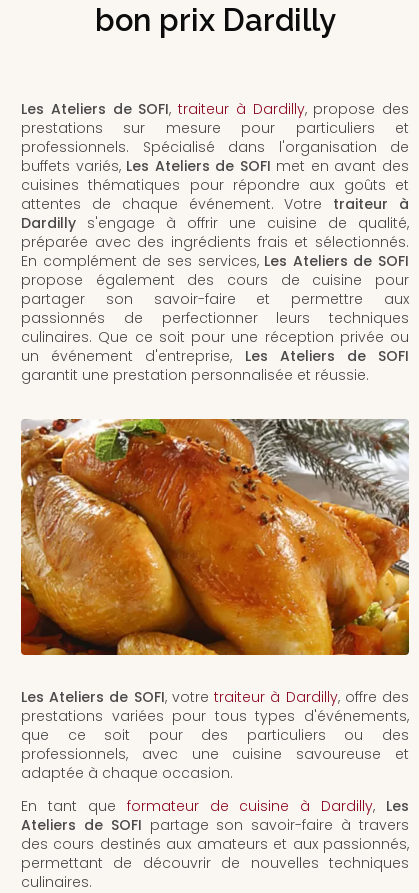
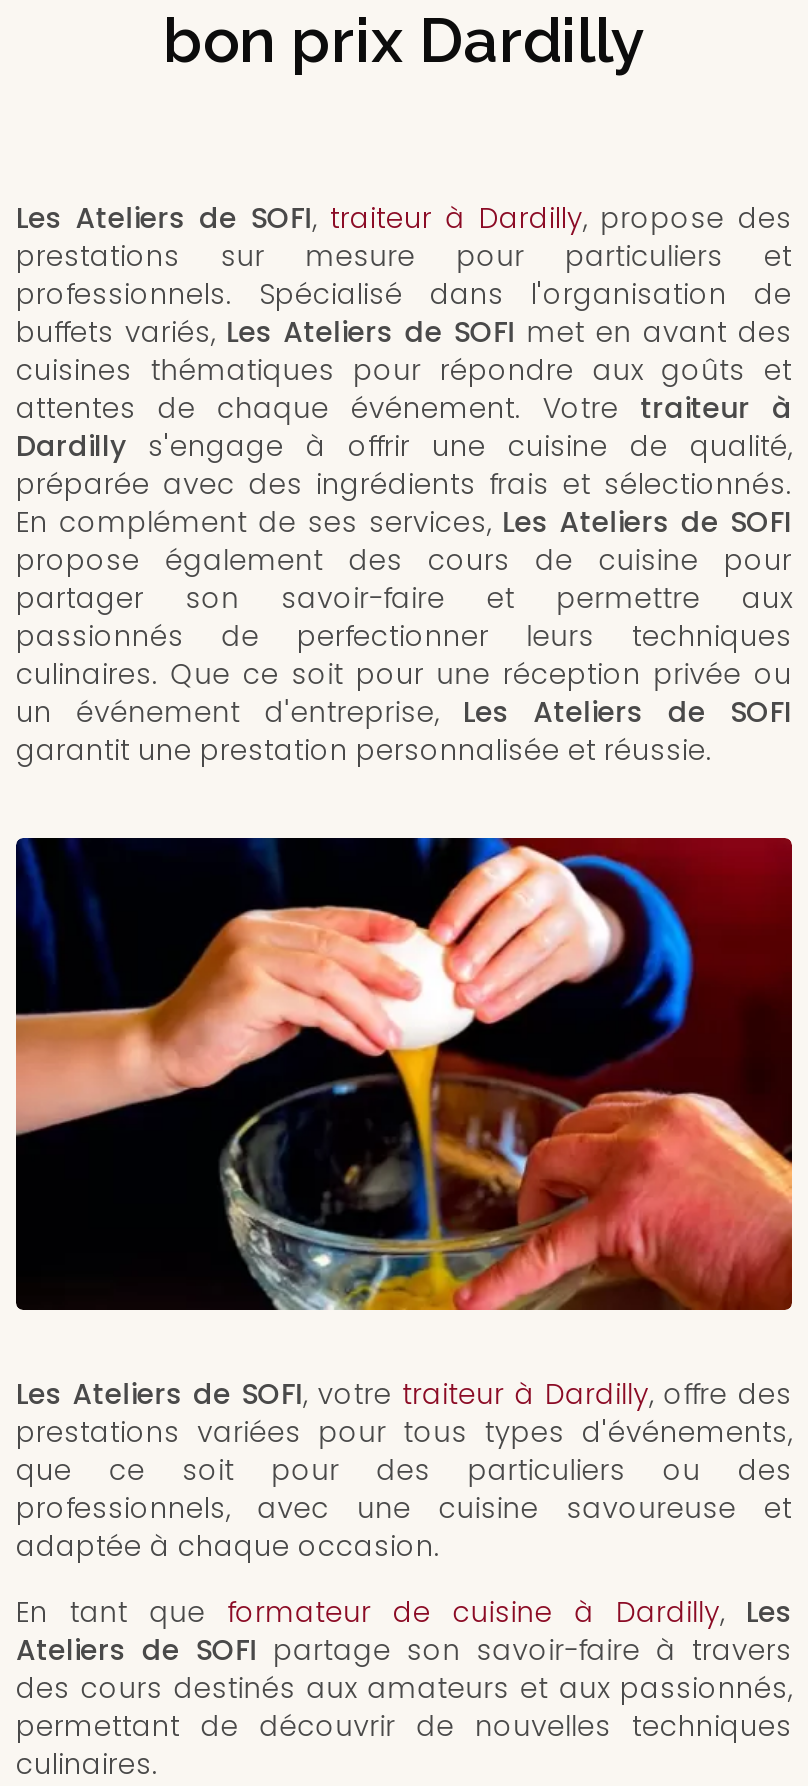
[20,418,410,656] [image] -> [14,836,794,1312] [image]

